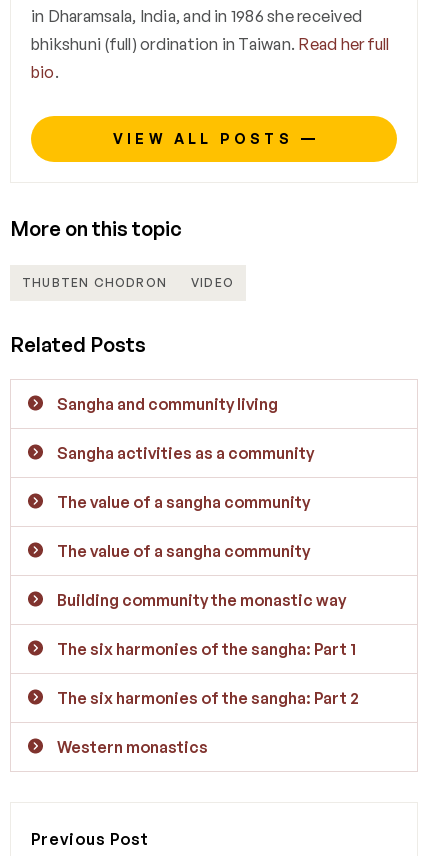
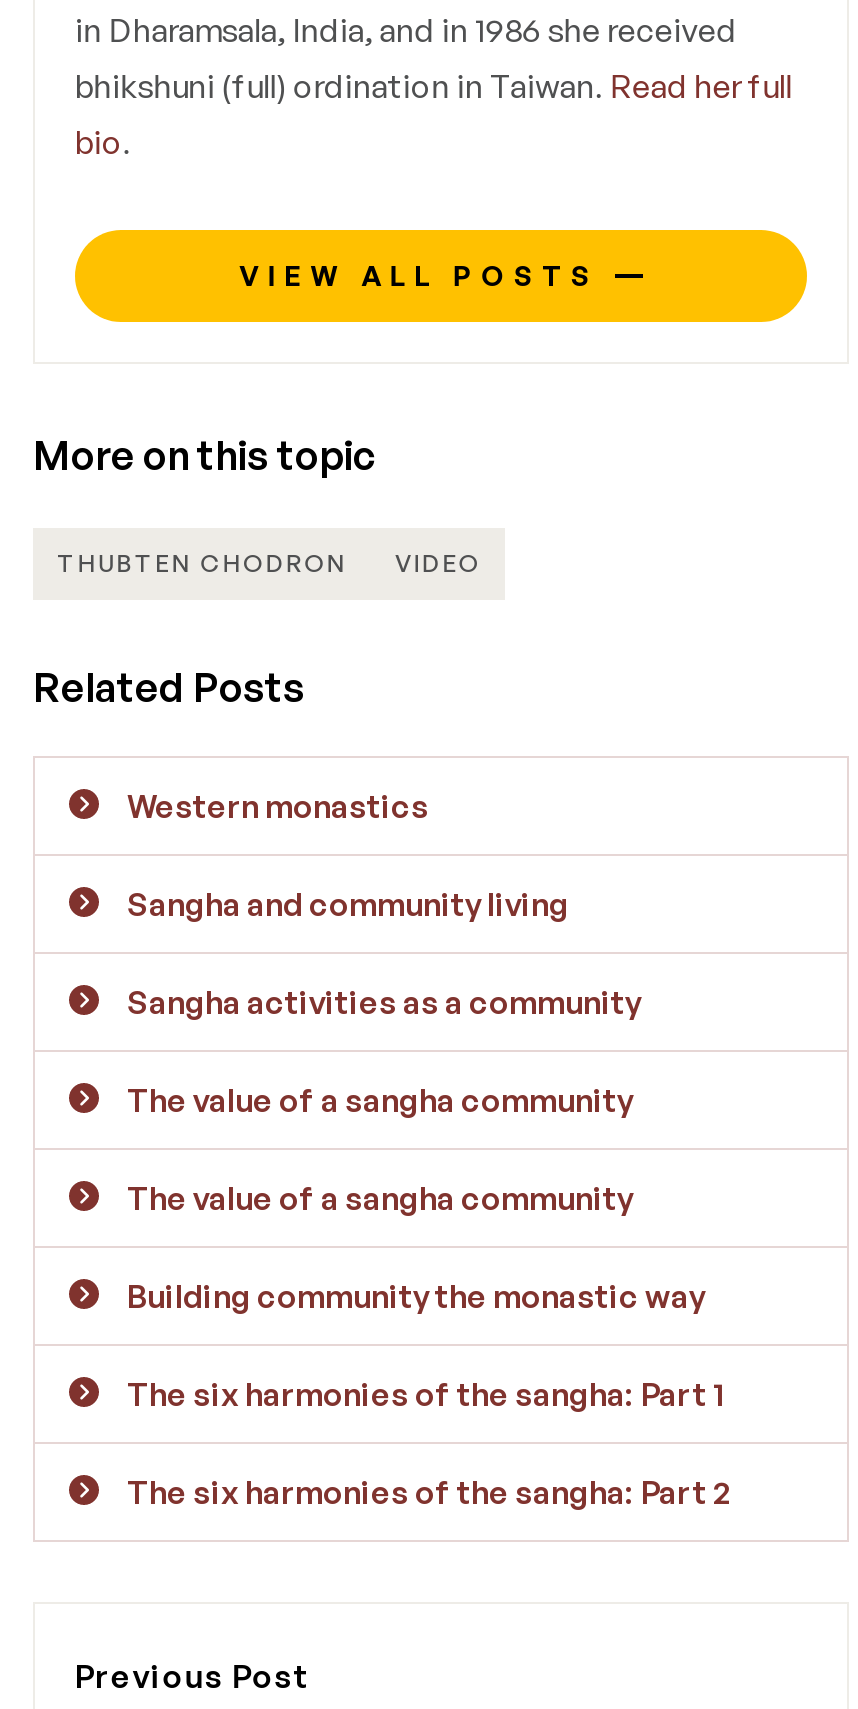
moved [57,394,359,708] -> [127,885,731,1513]: Sangha and community living | Sangha activities as a community | The value of a sangha community | The value of a sangha community | Building community the monastic way | The six harmonies of the sangha: Part 1 | The six harmonies of the sangha: Part 2
moved [57,737,208,757] -> [127,787,429,827]: Western monastics

